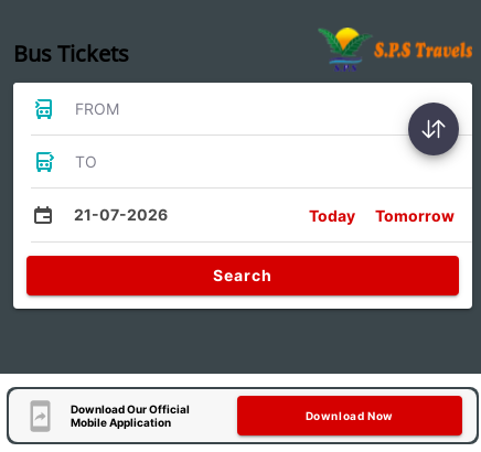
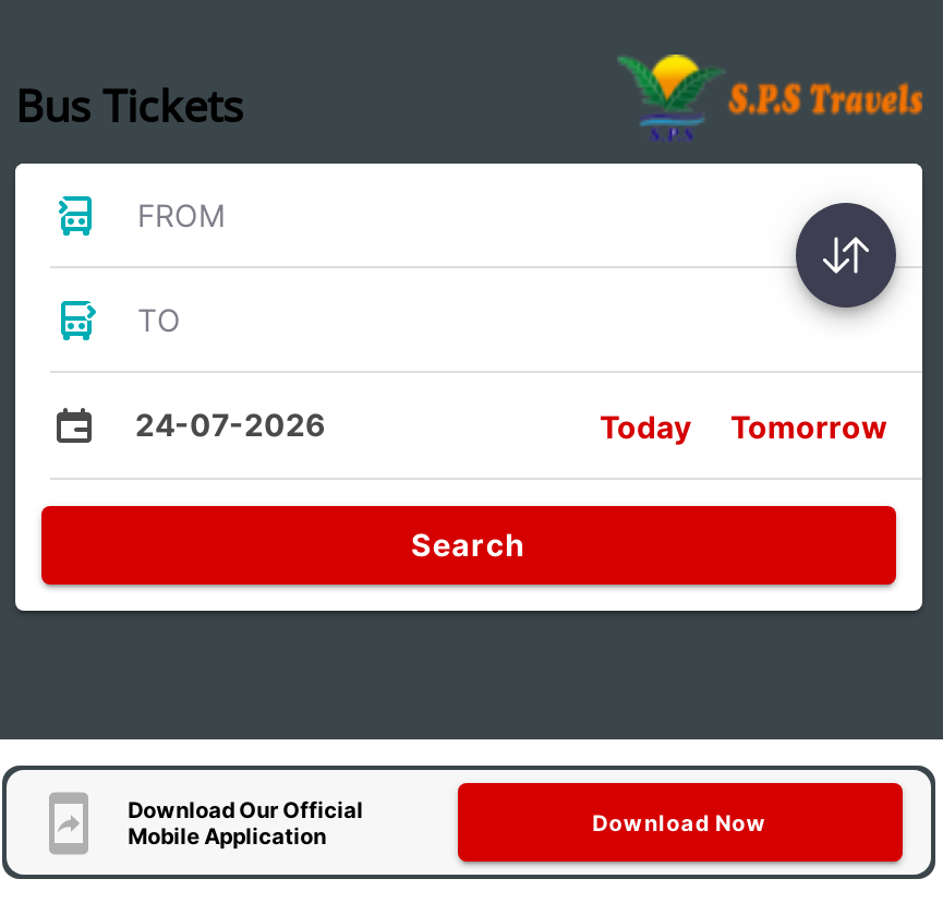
[74,205,168,224] 21-07-2026 -> [135,406,325,443] 24-07-2026

